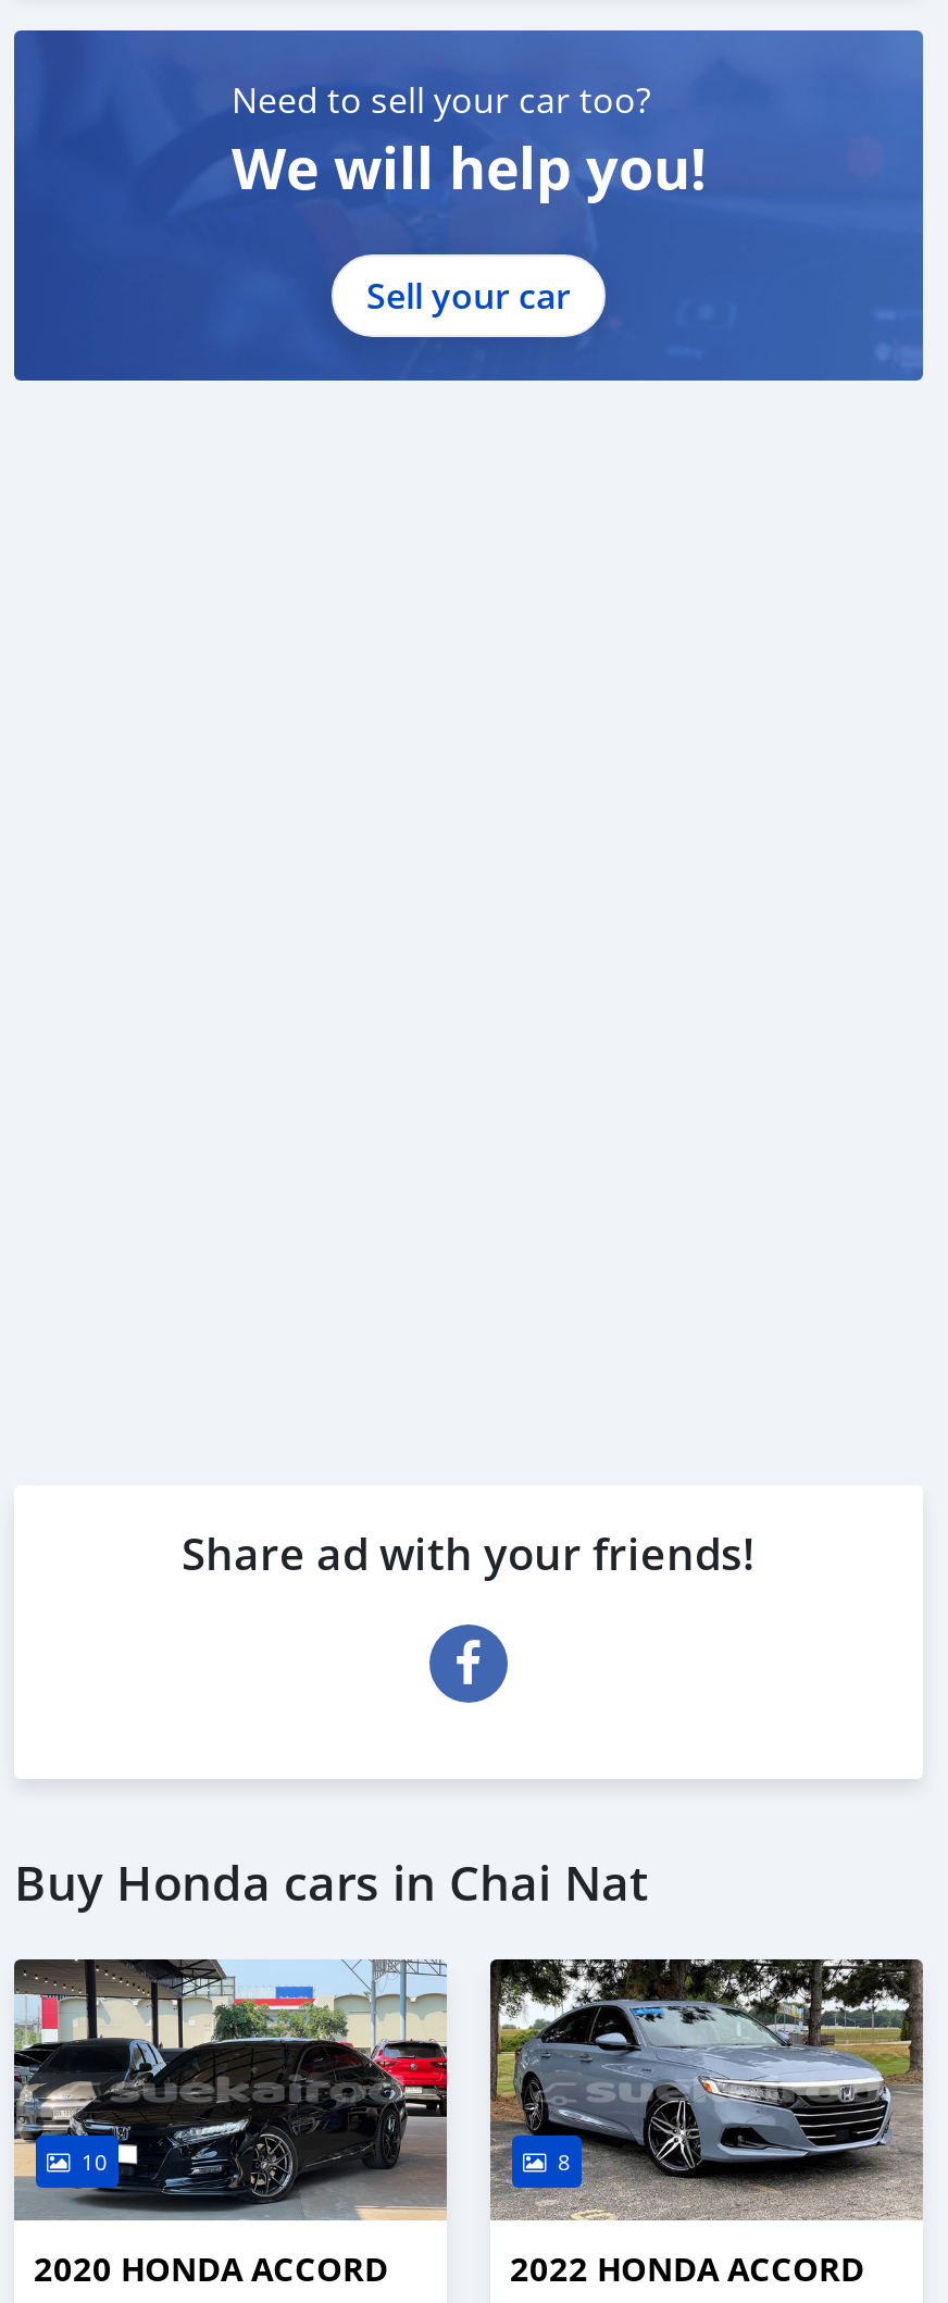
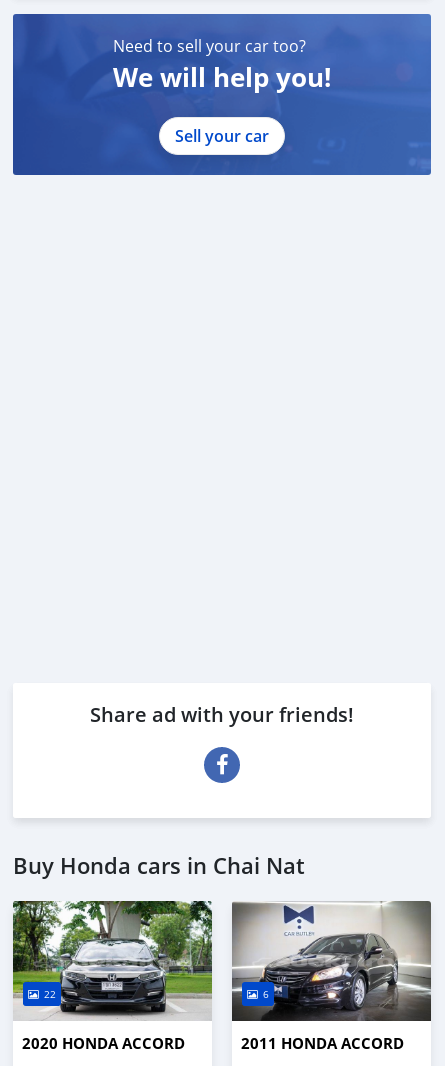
[12,1957,449,2220] [image] | 10 -> [12,900,213,1020] [image] | 22
[490,1957,923,2220] [image] | 8 -> [232,901,432,1022] [image] | 6
[510,2246,864,2292] 2022 HONDA ACCORD -> [241,1033,404,1054] 2011 HONDA ACCORD

